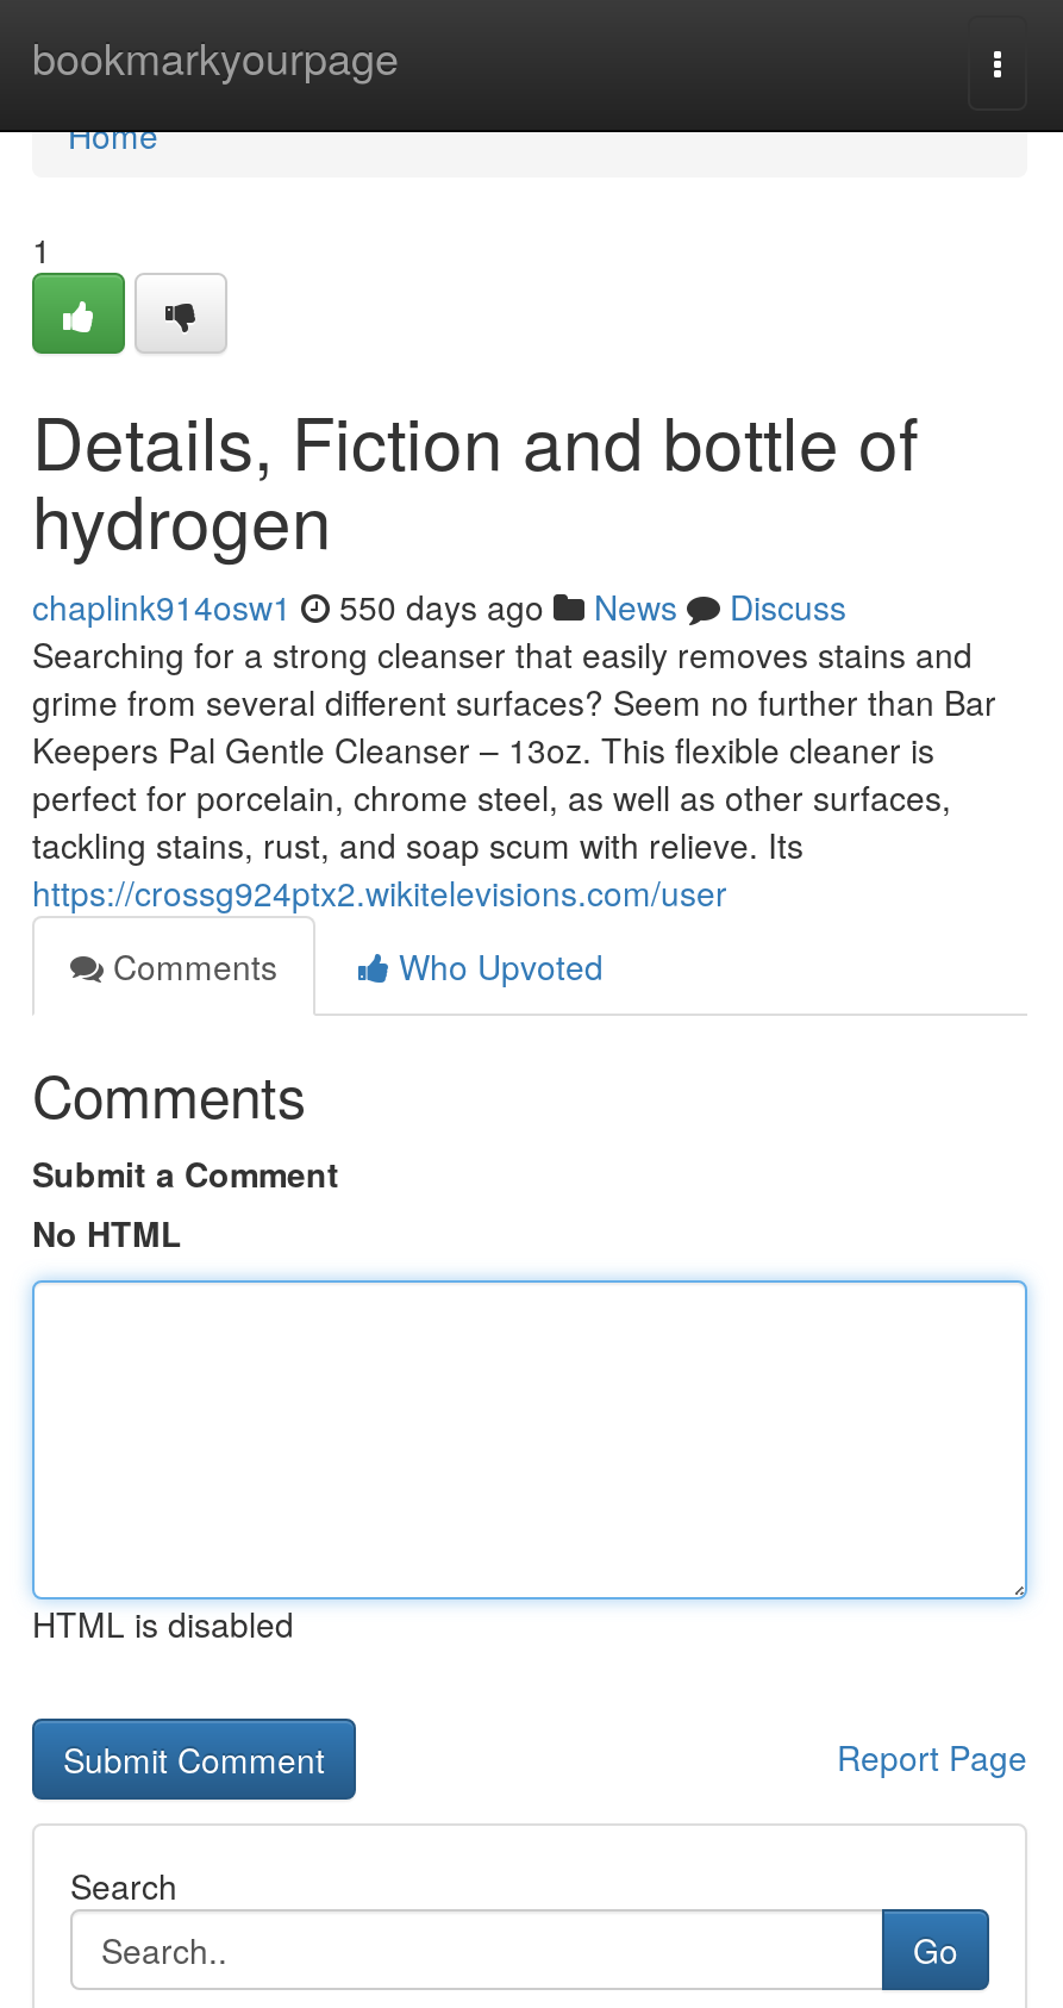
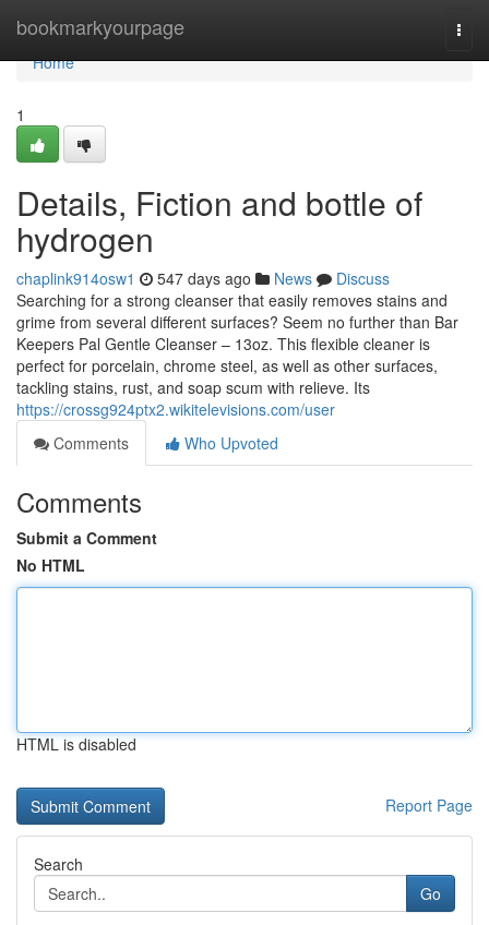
[32,582,846,630] chaplink914osw1 550 days ago News Discuss -> [16,267,390,289] chaplink914osw1 547 days ago News Discuss

